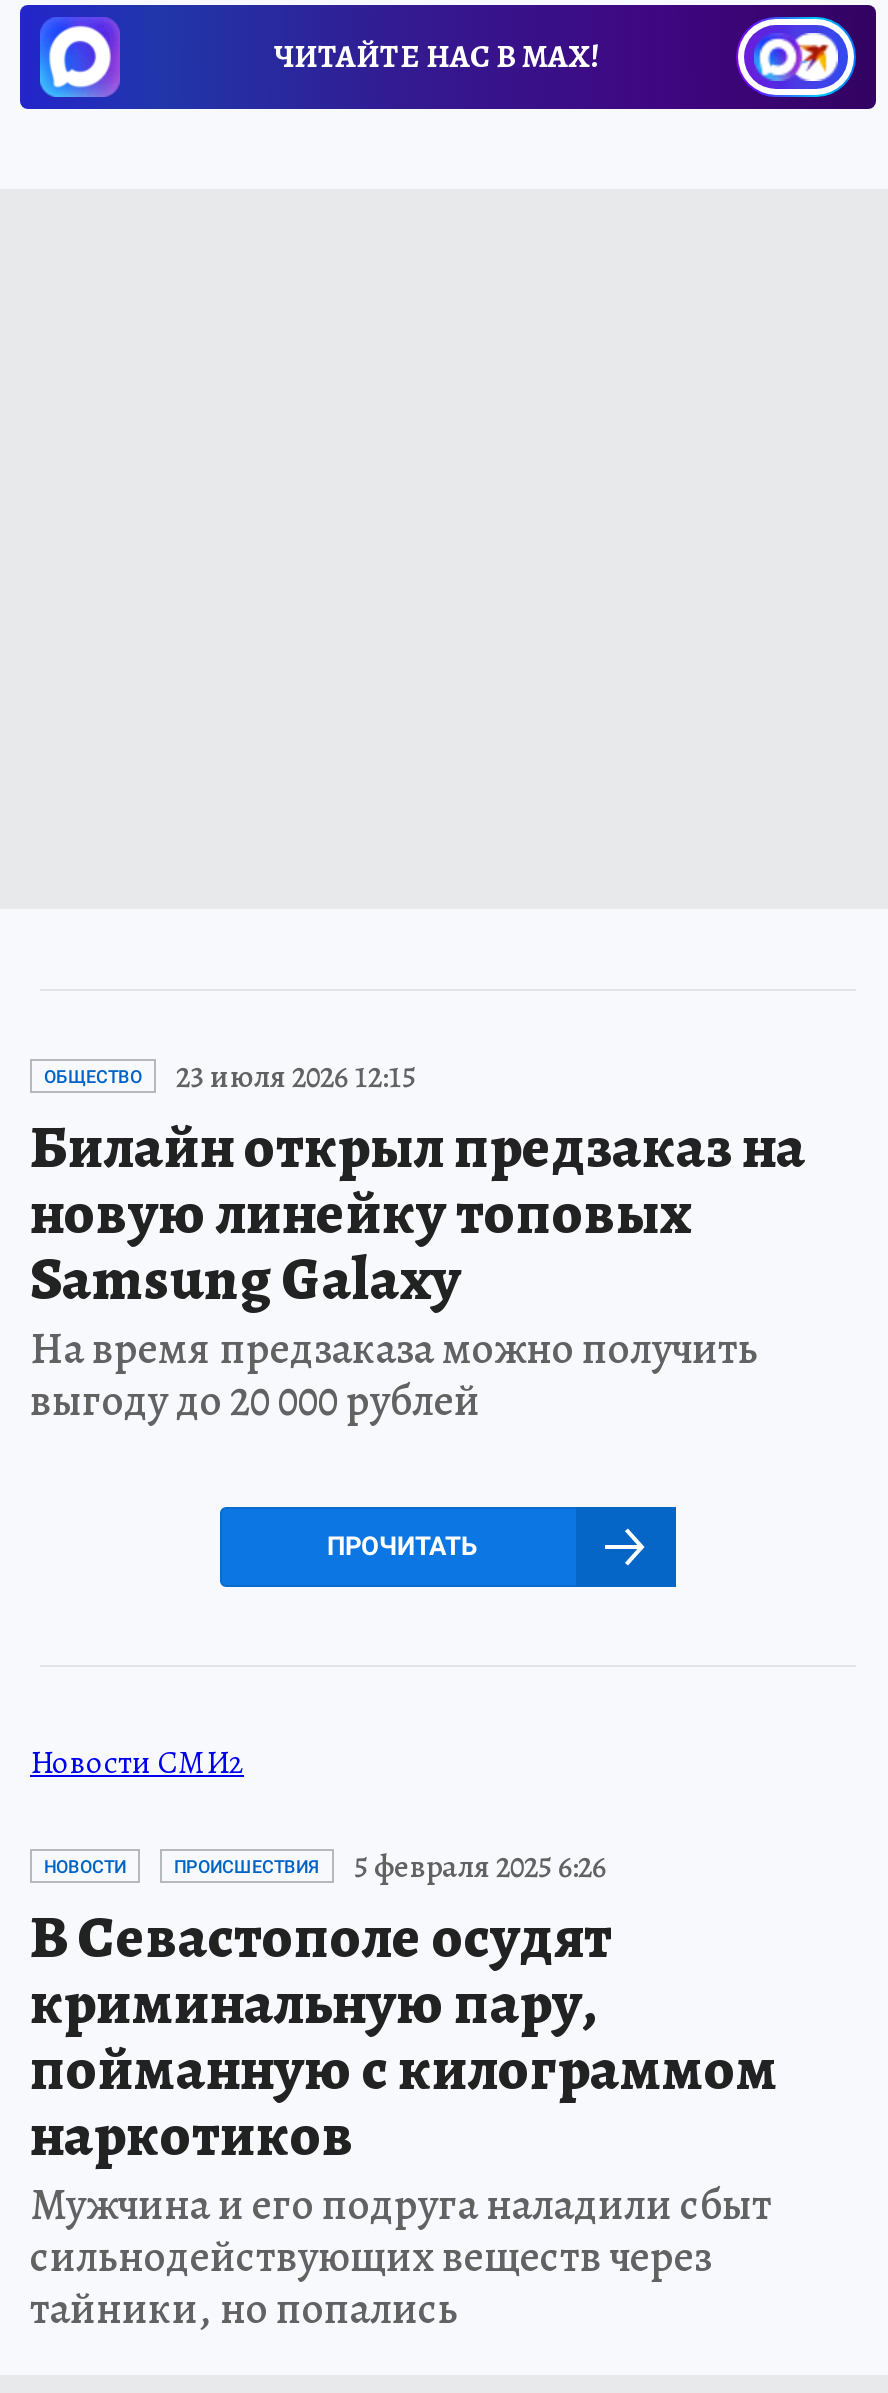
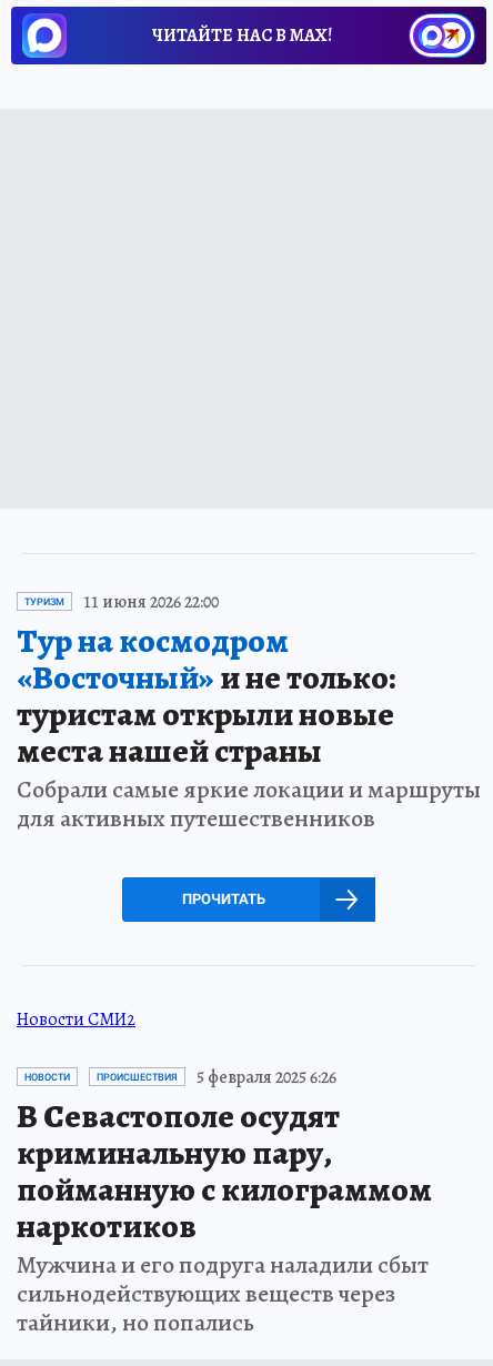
[30,1055,806,1431] ОБЩЕСТВО | 23 июля 2026 12:15 | Билайн открыл предзаказ на | новую линейку топовых | Samsung Galaxy | На время предзаказа можно получить | выгоду до 20 000 рублей -> [17,589,481,835] ТУРИЗМ | 11 июня 2026 22:00 | Тур на космодром | «Восточный»и не только: | туристам открыли новые | места нашей страны | Собрали самые яркие локации и маршруты | для активных путешественников

